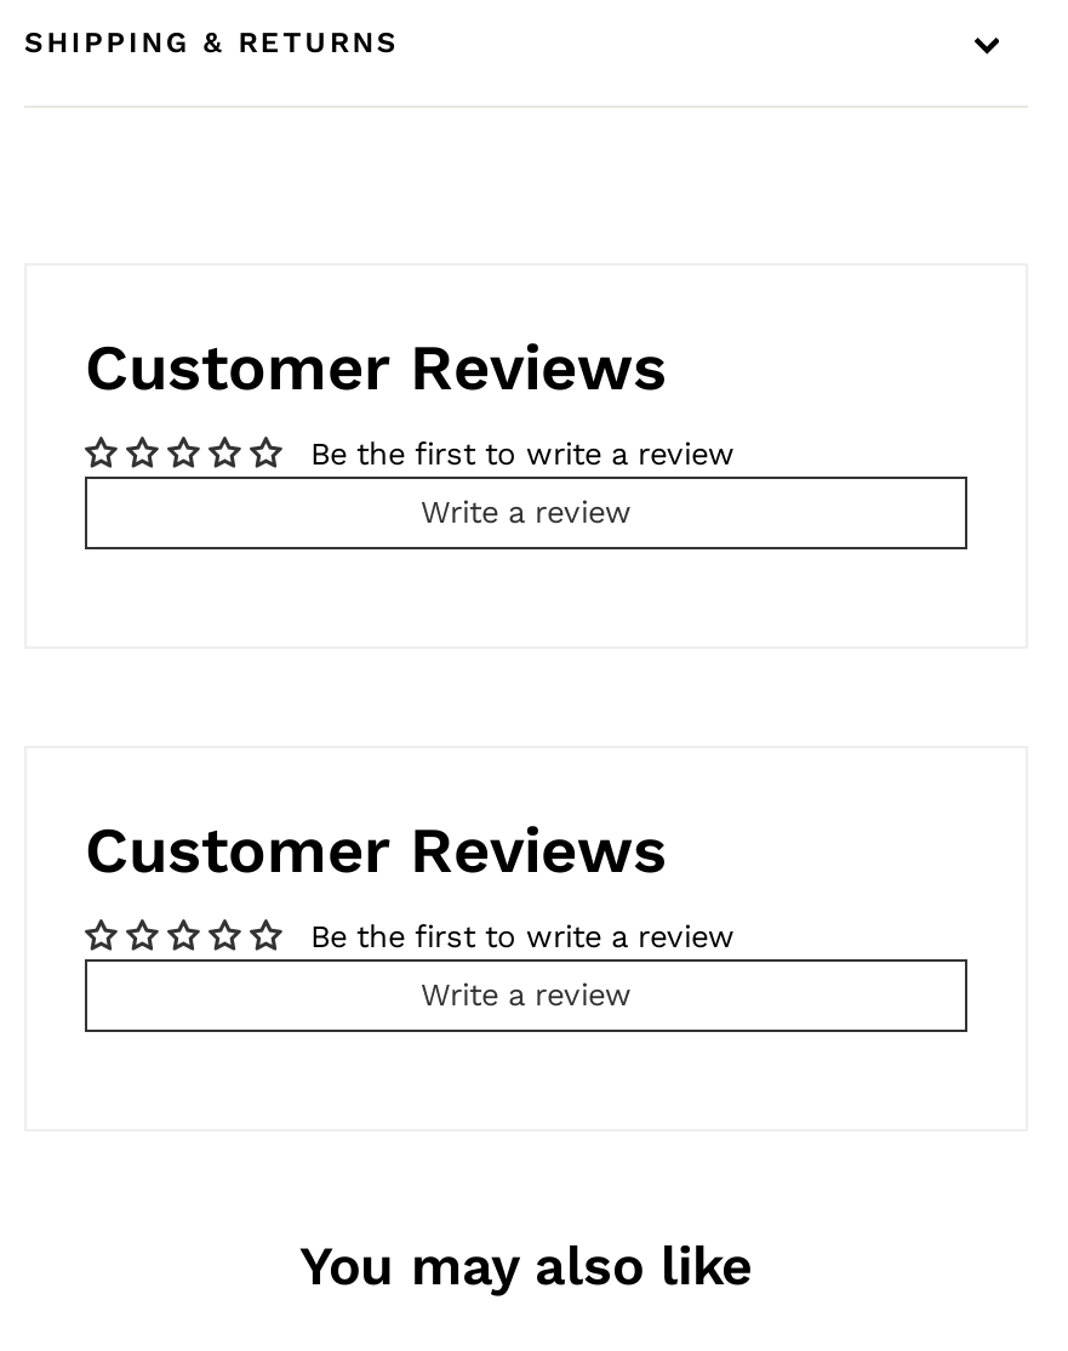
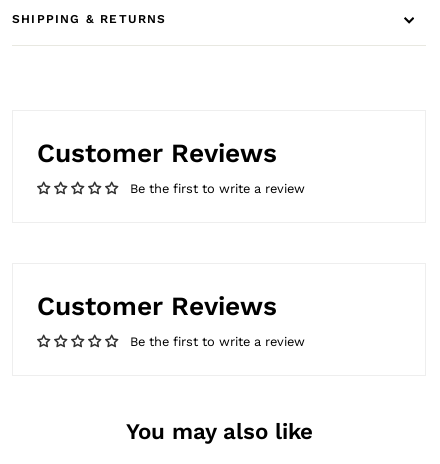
[421,495,632,531] Write a review -> none
[421,977,632,1014] Write a review -> none

